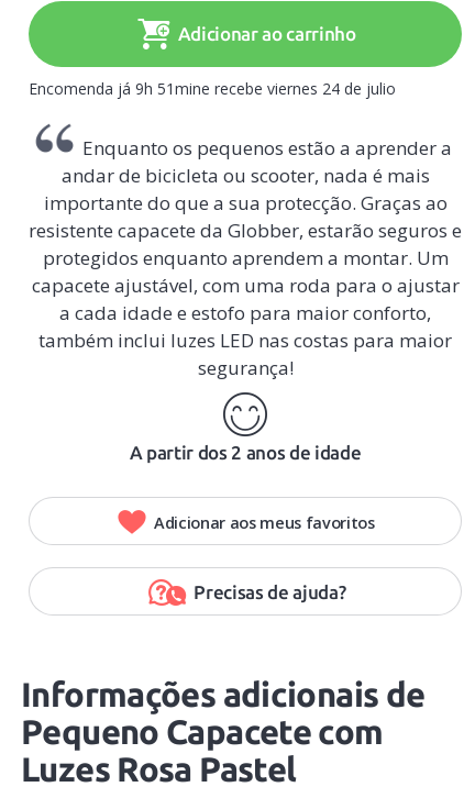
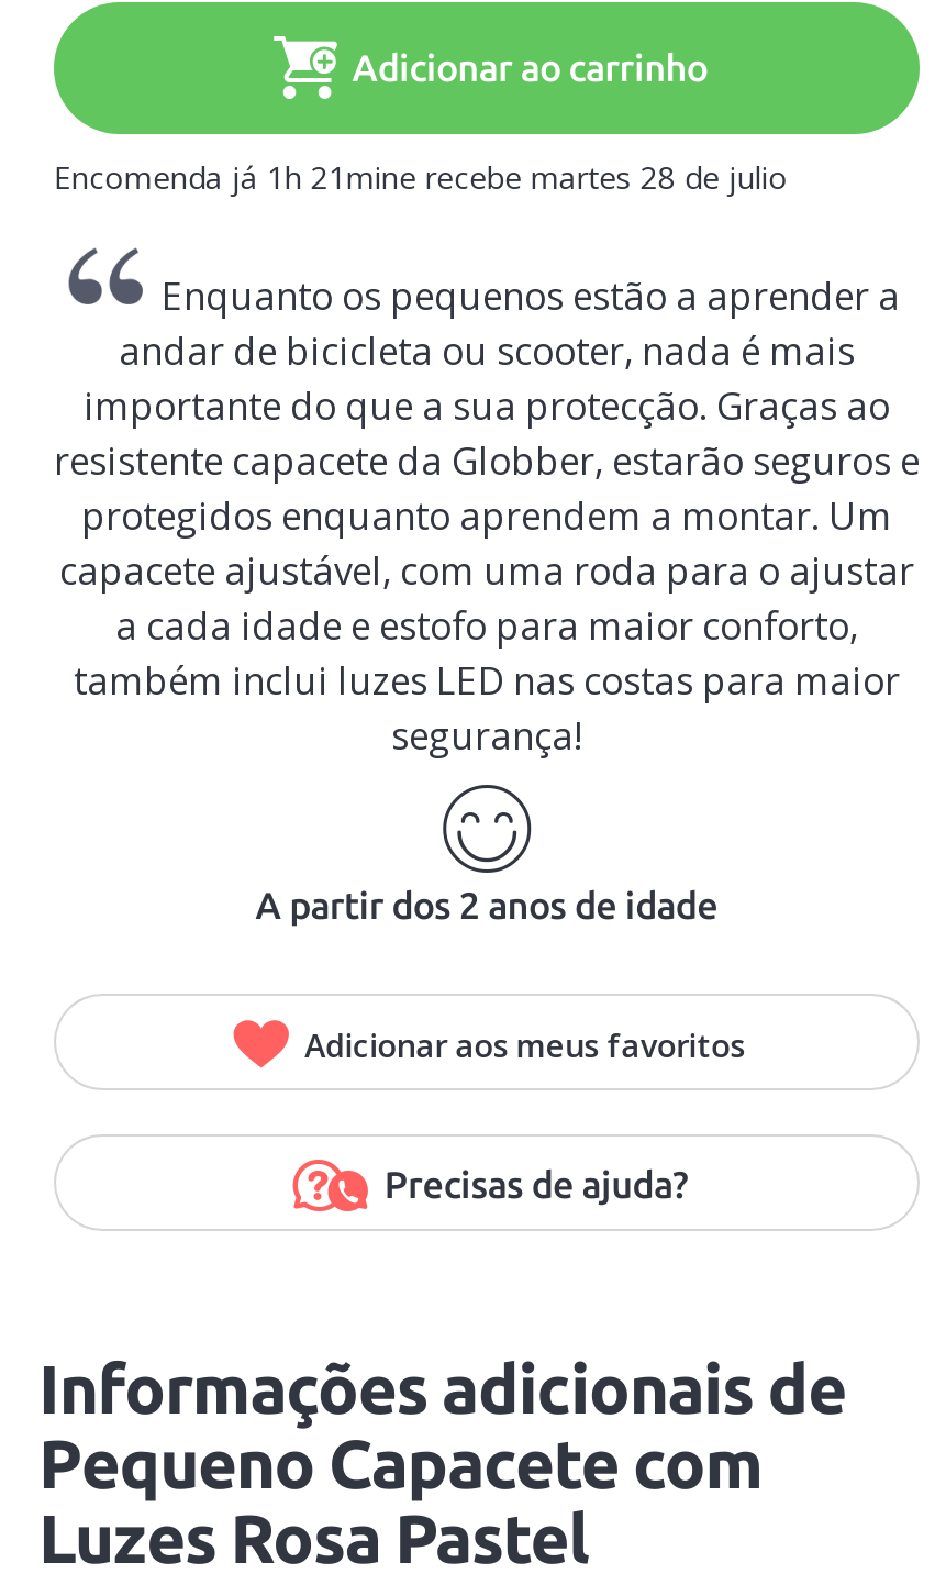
[28,78,396,99] Encomenda já 9h 51mine recebe viernes 24 de julio -> [54,156,788,198] Encomenda já 1h 21mine recebe martes 28 de julio

